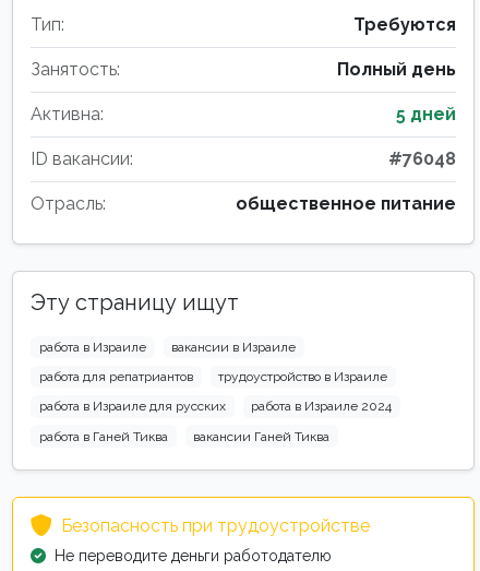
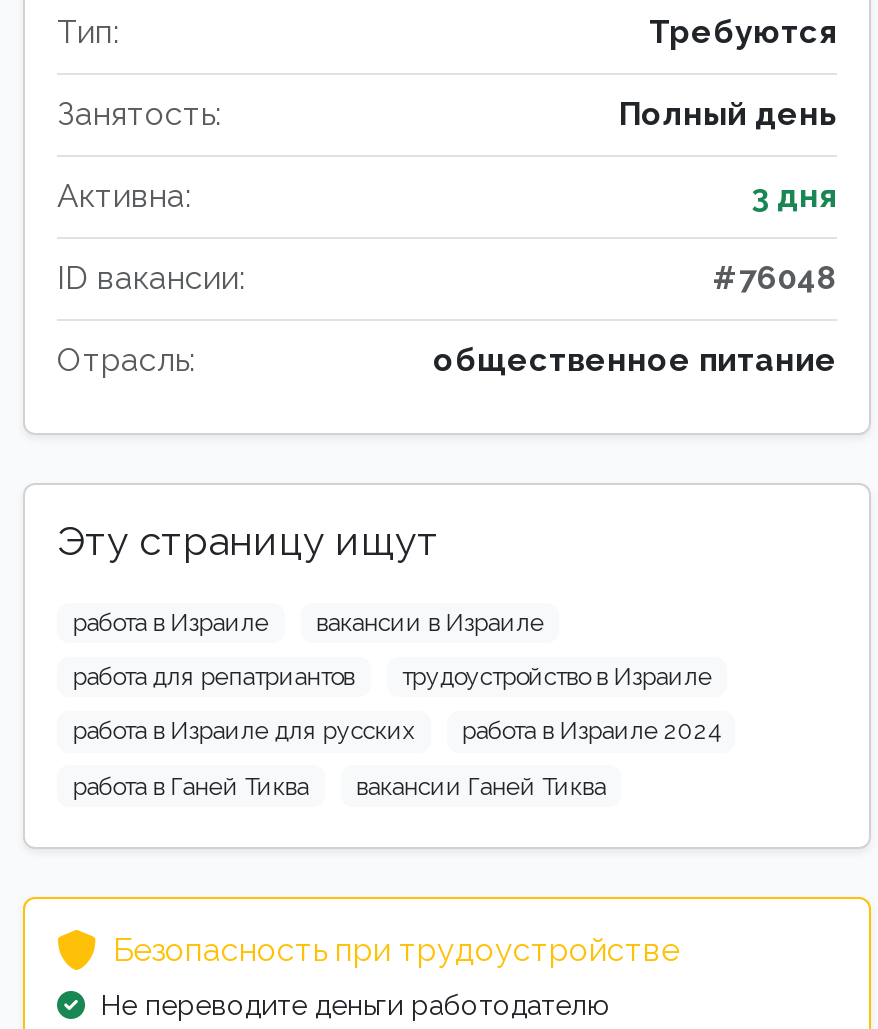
[396,104,456,124] 5 дней -> [751,177,837,215] 3 дня

